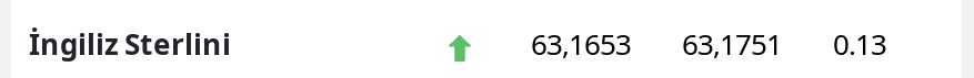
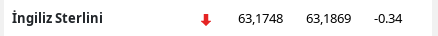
[531,24,631,64] 63,1653 -> [238,9,283,27] 63,1748
[682,24,782,64] 63,1751 -> [306,9,351,27] 63,1869
[833,24,886,64] 0.13 -> [374,9,402,27] -0.34

